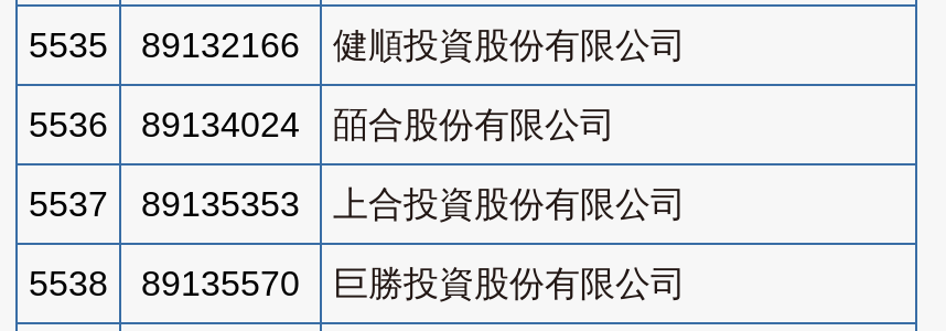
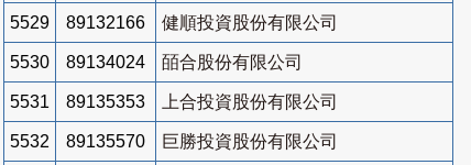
[29,26,686,64] 5535 89132166 健順投資股份有限公司 -> [10,13,338,32] 5529 89132166 健順投資股份有限公司
[29,106,615,143] 5536 89134024 皕合股份有限公司 -> [10,53,303,71] 5530 89134024 皕合股份有限公司
[29,185,686,223] 5537 89135353 上合投資股份有限公司 -> [10,92,338,111] 5531 89135353 上合投資股份有限公司
[29,265,686,302] 5538 89135570 巨勝投資股份有限公司 -> [10,132,338,151] 5532 89135570 巨勝投資股份有限公司

